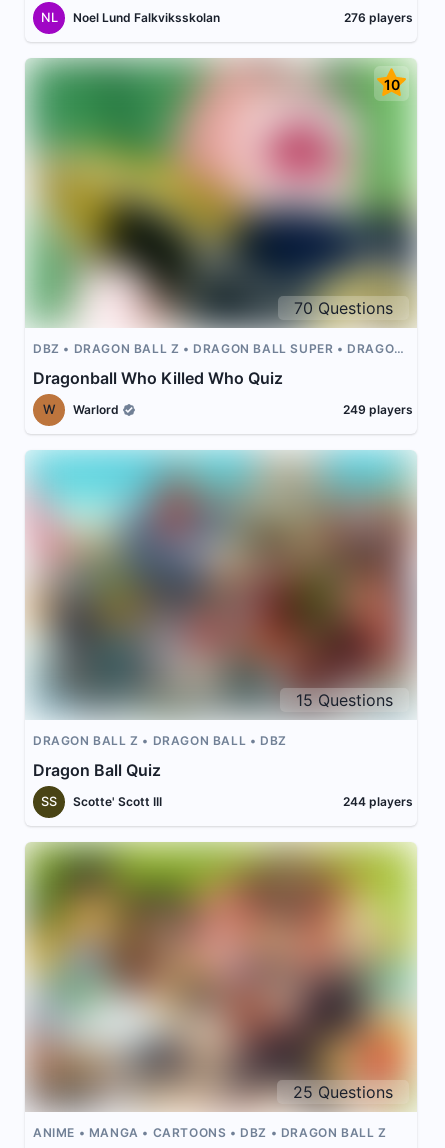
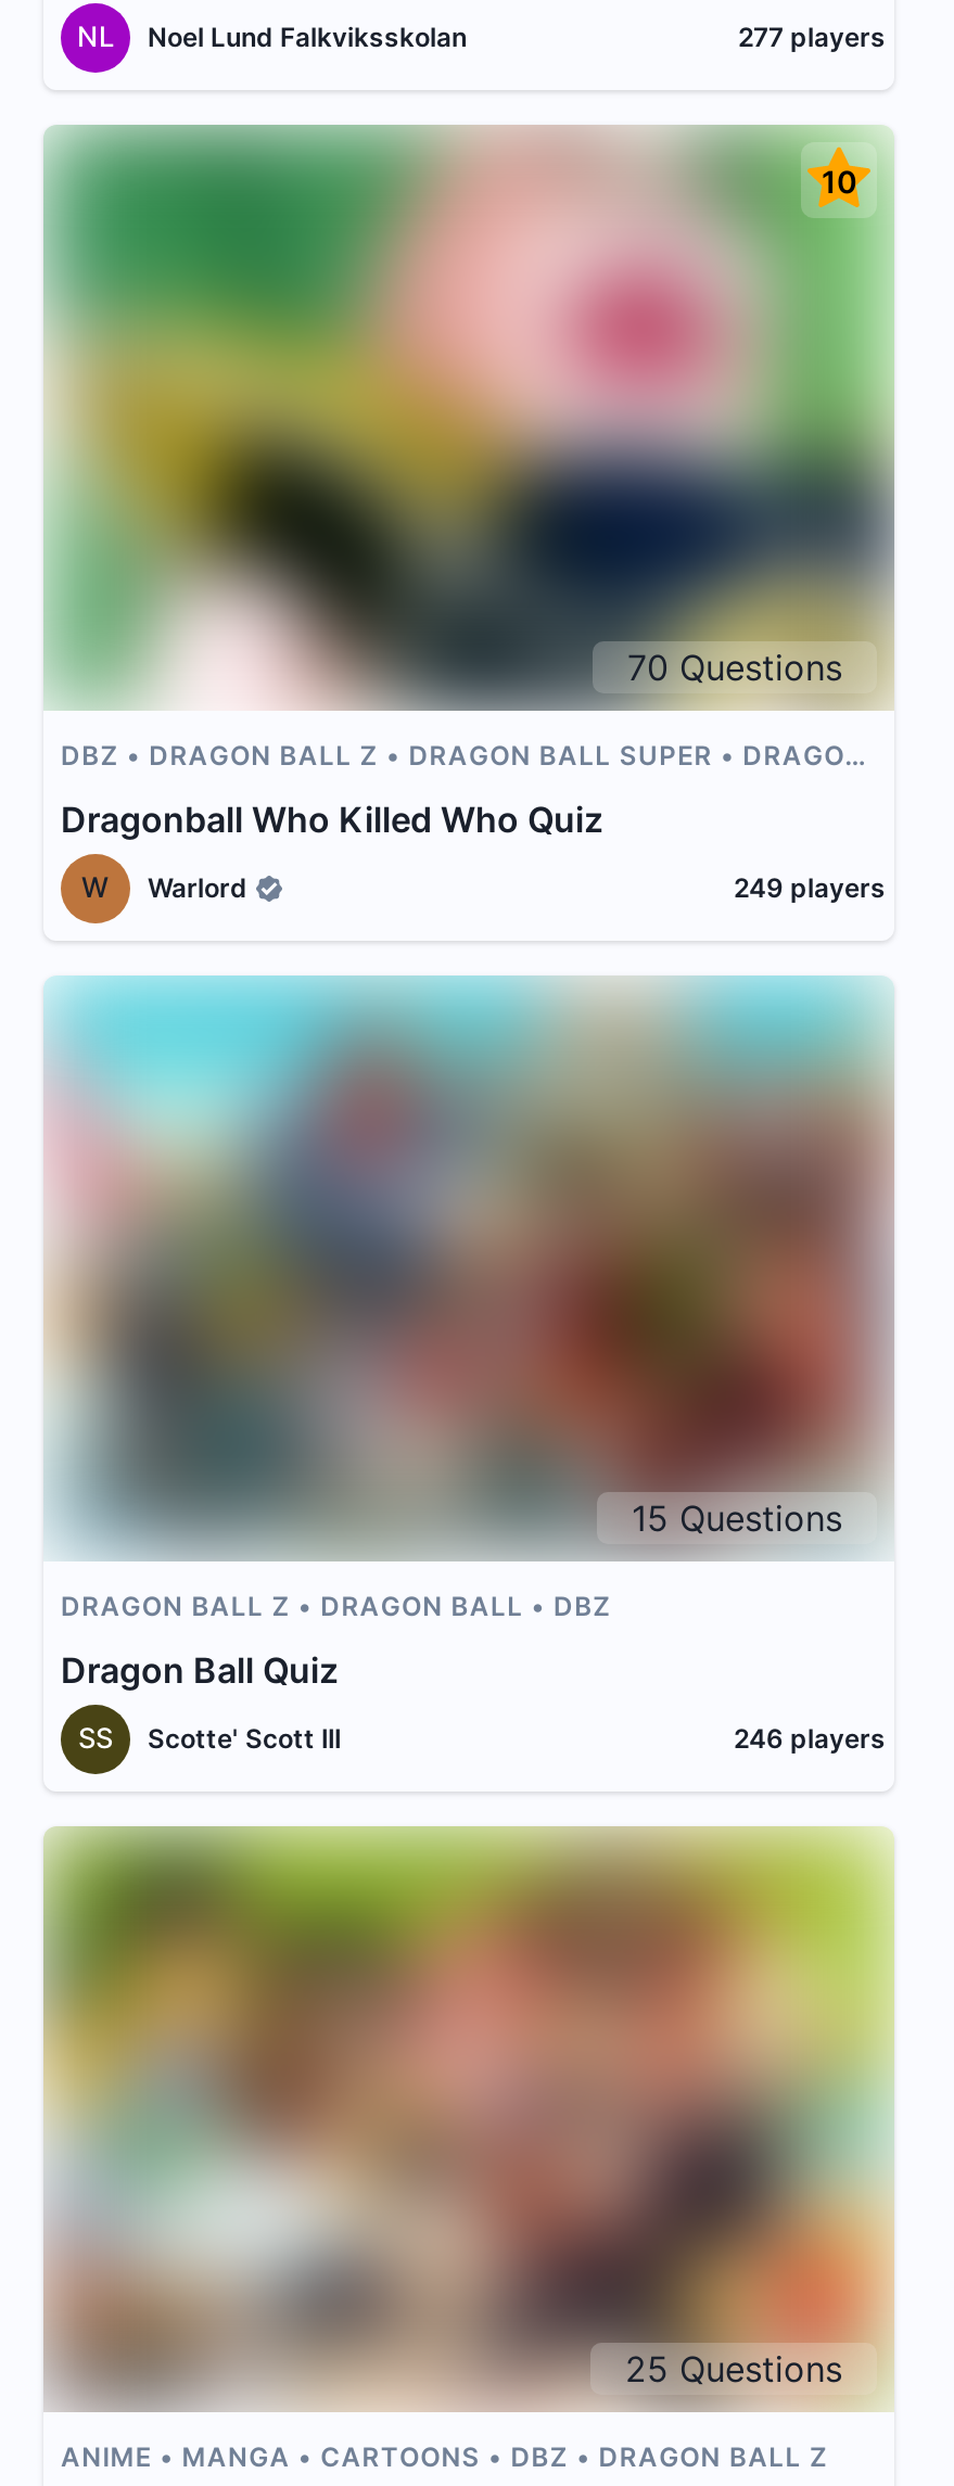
[344,10,413,25] 276 players -> [738,21,886,53] 277 players
[343,794,413,809] 244 players -> [734,1722,886,1755] 246 players

